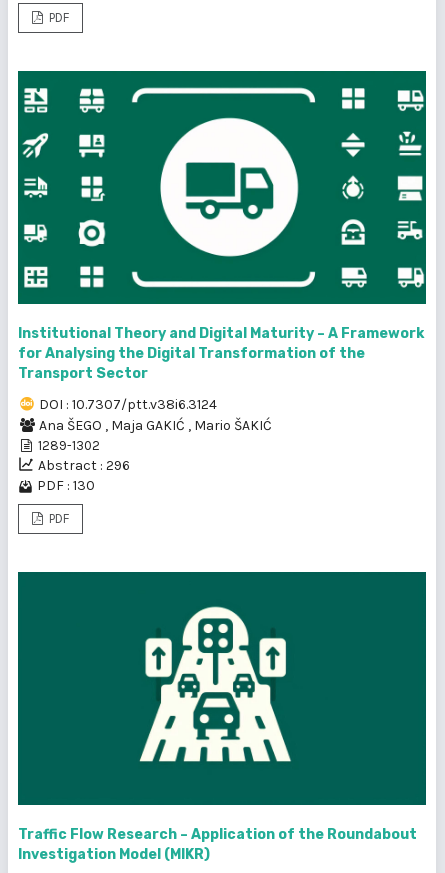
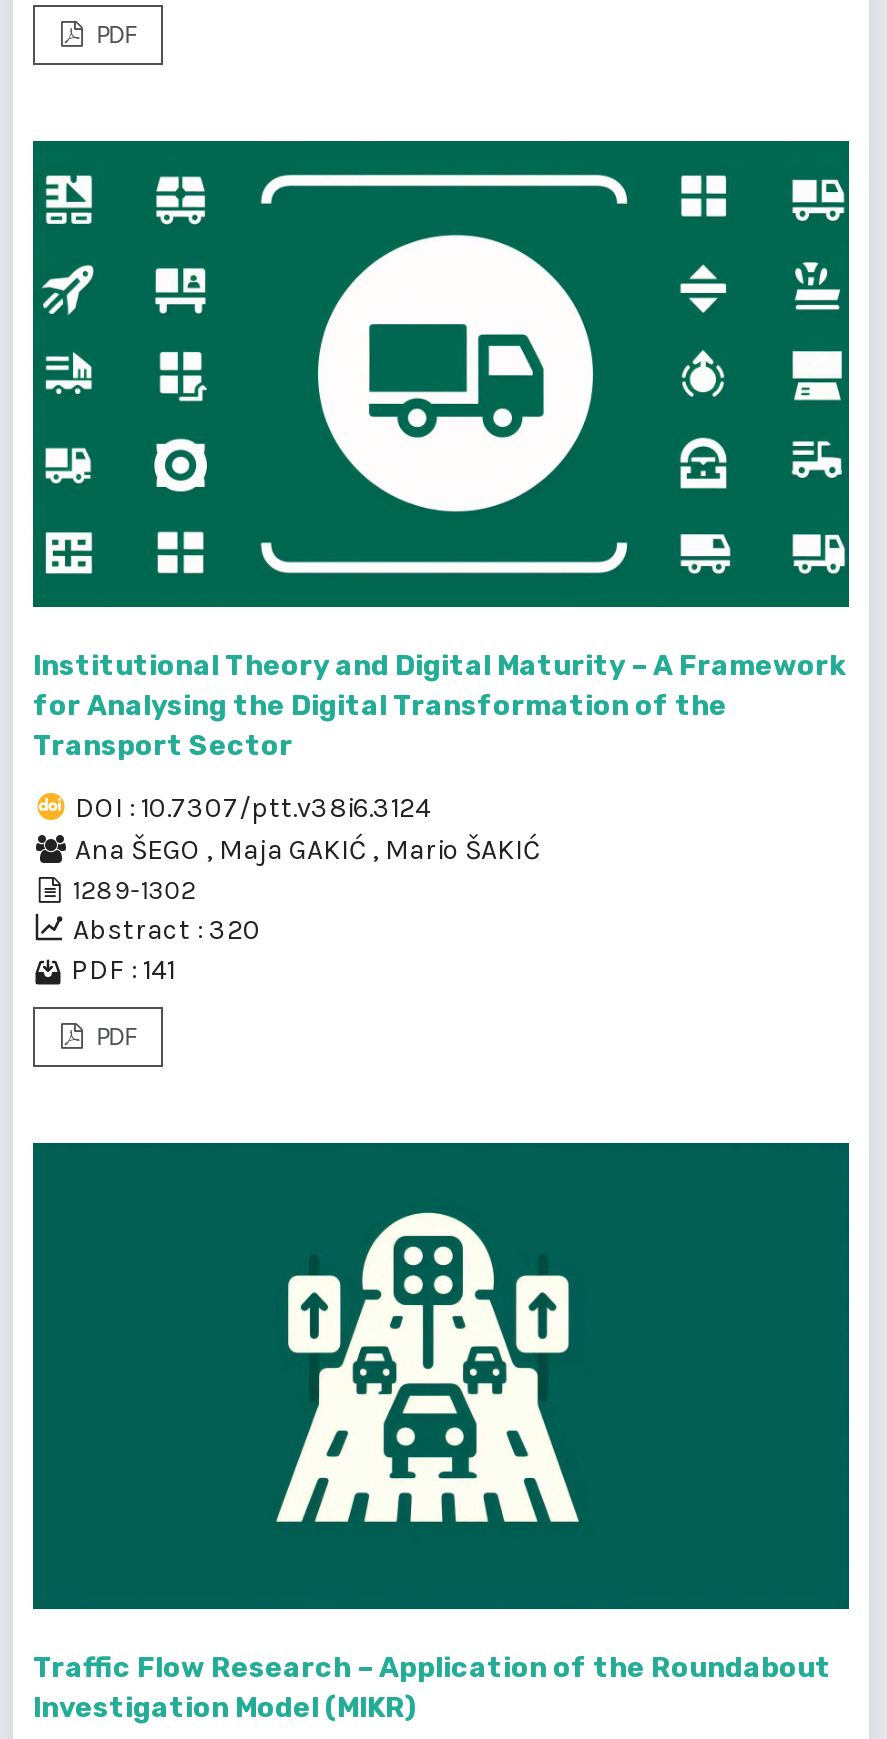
[38,457,130,474] Abstract : 296 -> [73,913,261,947] Abstract : 320
[37,477,95,494] PDF : 130 -> [71,953,175,987] PDF : 141

